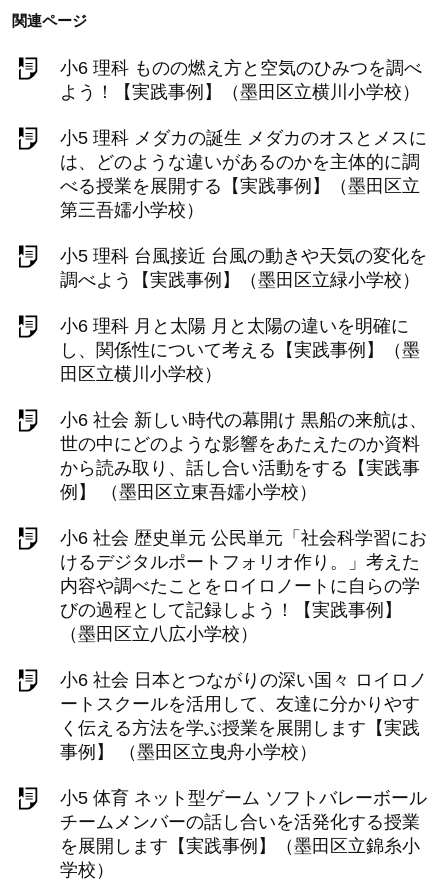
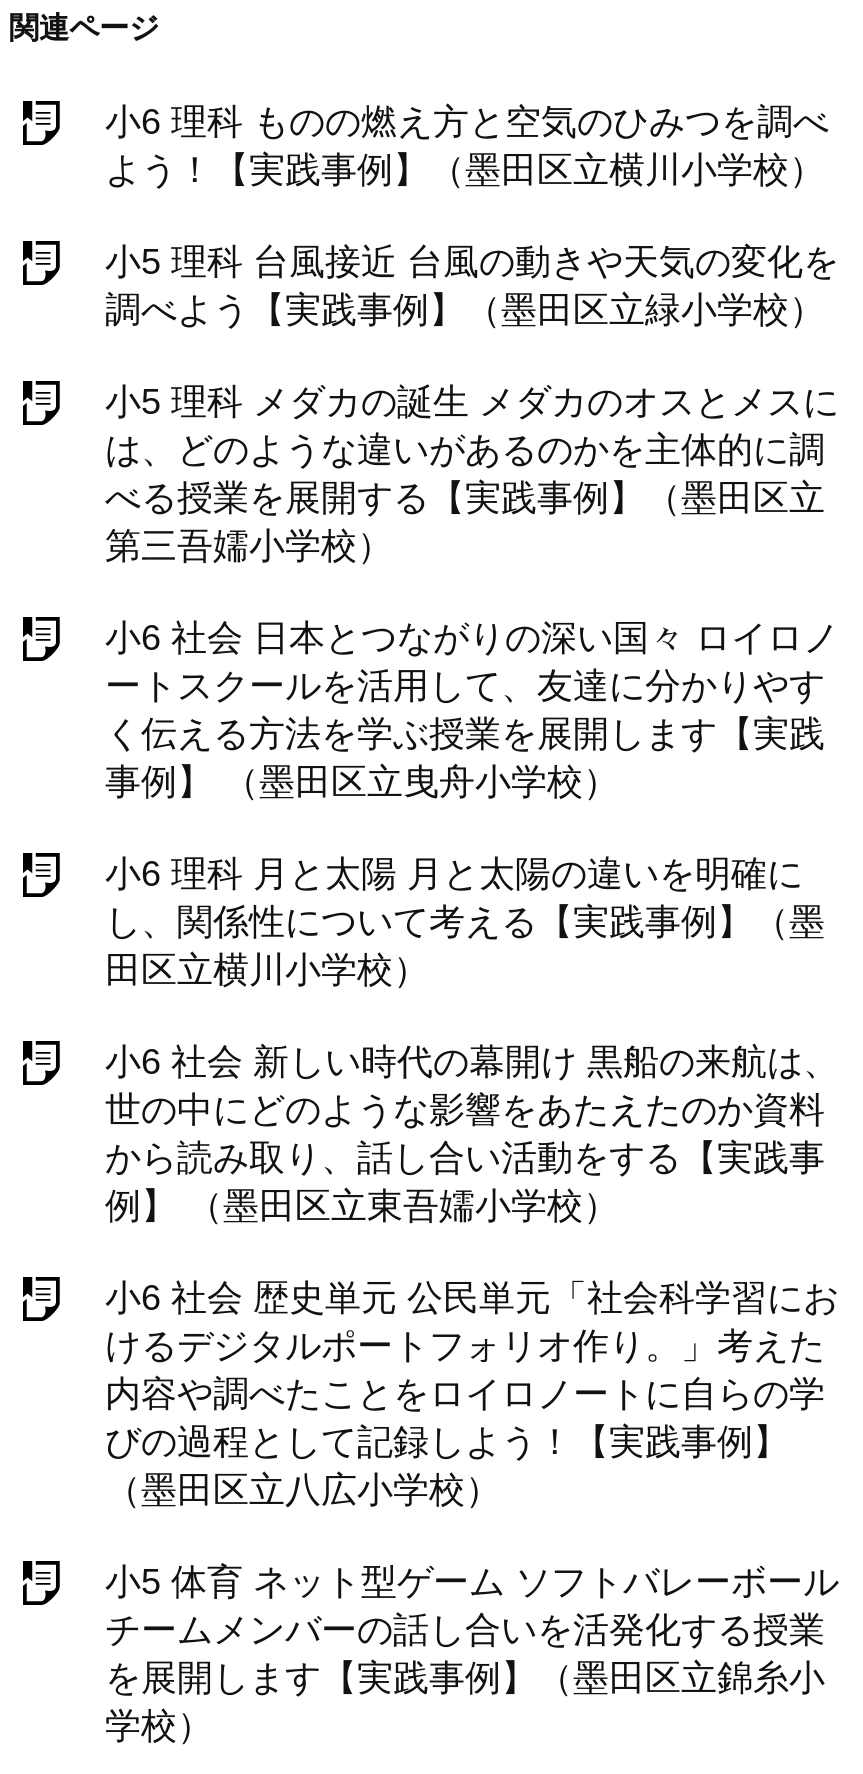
moved [60,128,427,220] -> [105,382,839,566]: 小5 理科 メダカの誕生 メダカのオスとメスに | は、どのような違いがあるのかを主体的に調 | べる授業を展開する【実践事例】（墨田区立 | 第三吾嬬小学校）
moved [60,246,427,290] -> [105,242,839,330]: 小5 理科 台風接近 台風の動きや天気の変化を | 調べよう【実践事例】（墨田区立緑小学校）
moved [60,316,427,644] -> [105,854,839,1510]: 小6 理科 月と太陽 月と太陽の違いを明確に | し、関係性について考える【実践事例】（墨 | 田区立横川小学校） | ... | びの過程として記録しよう！【実践事例】 | （墨田区立八広小学校）
moved [60,670,427,762] -> [105,618,839,802]: 小6 社会 日本とつながりの深い国々 ロイロノ | ートスクールを活用して、友達に分かりやす | く伝える方法を学ぶ授業を展開します【実践 | 事例】 （墨田区立曳舟小学校）

